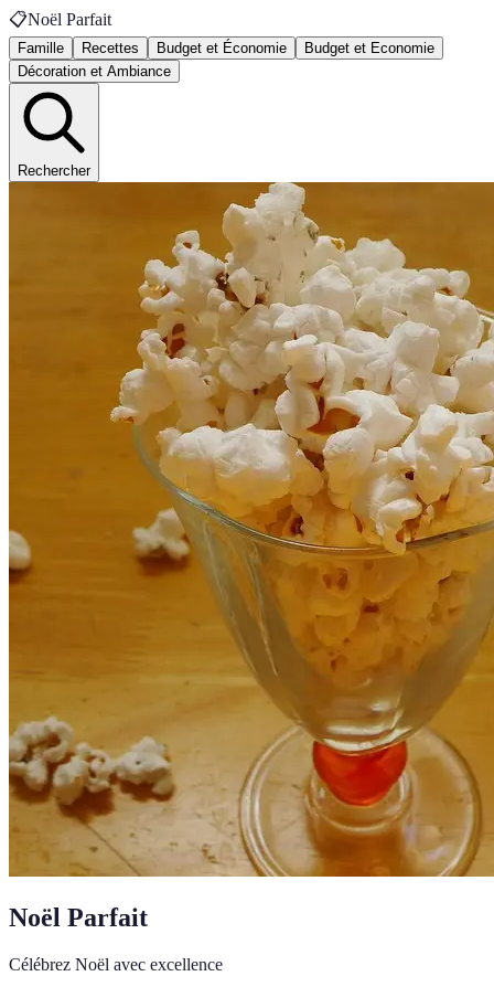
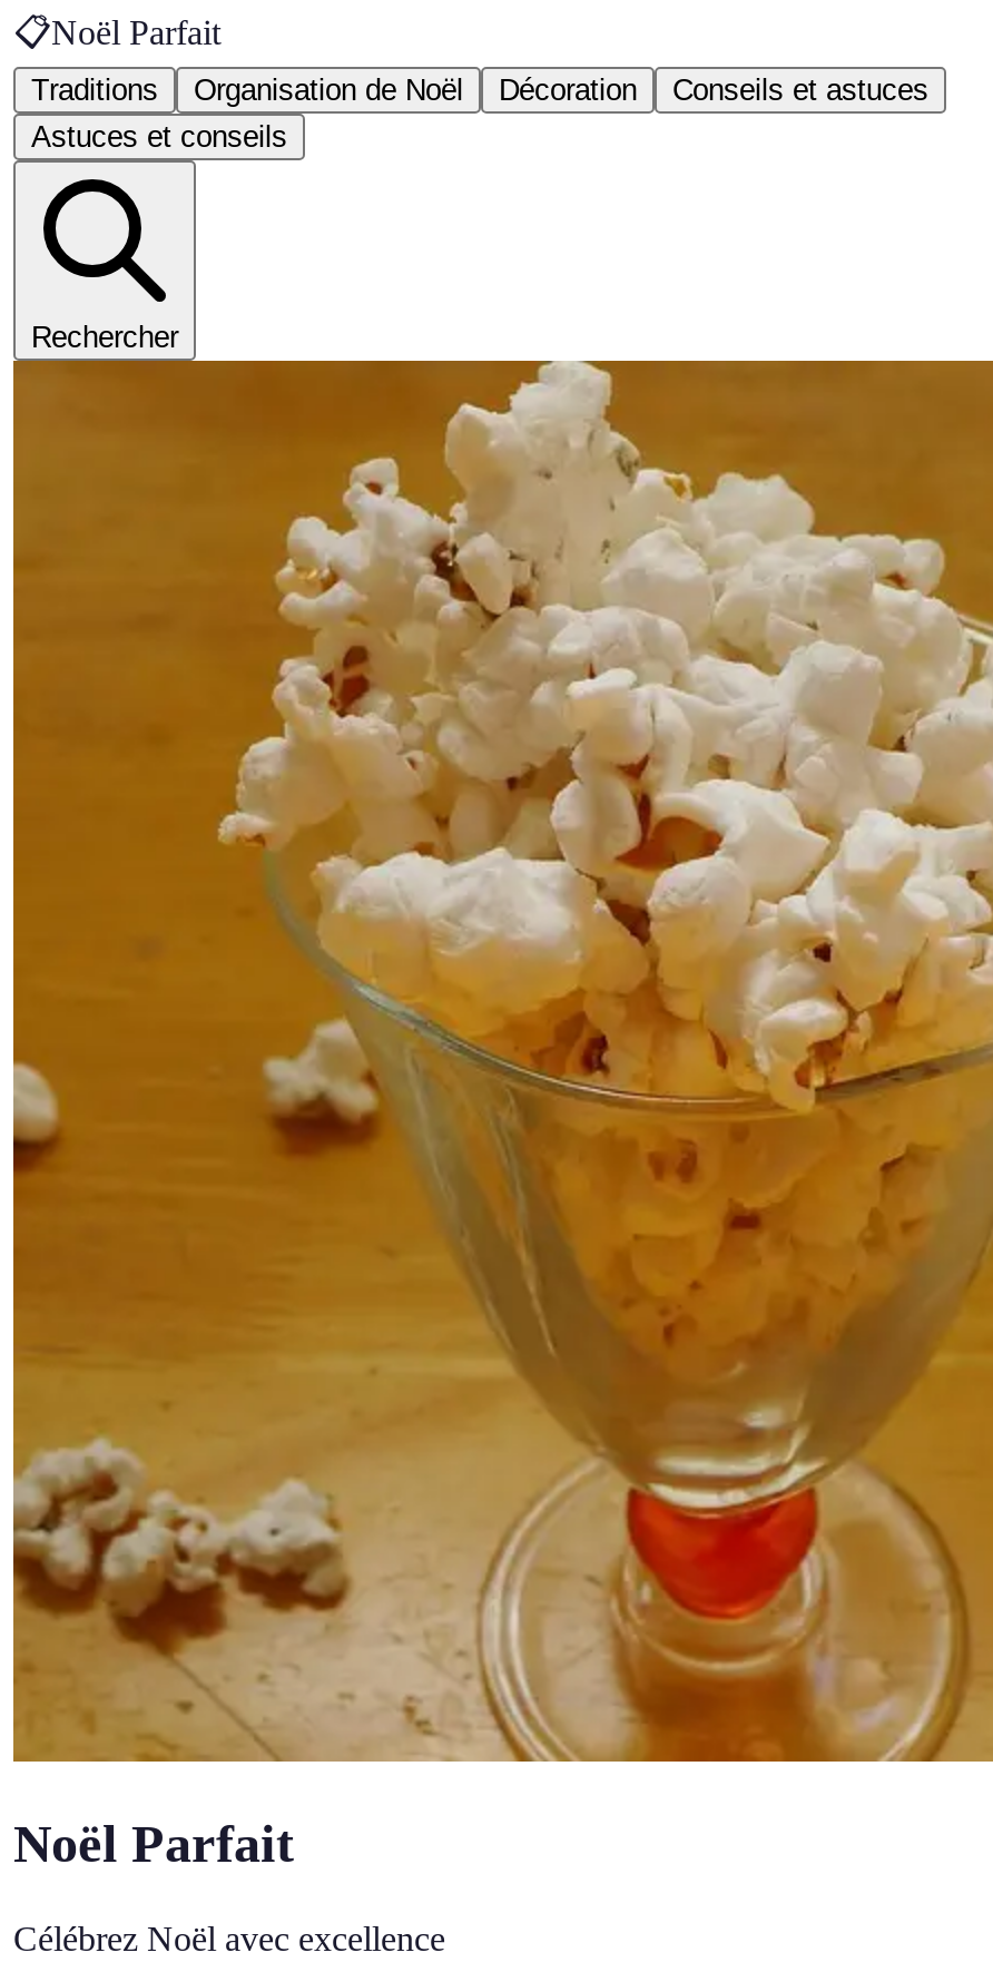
[18,40,434,79] Famille | Recettes | Budget et Économie | Budget et Economie | Décoration et Ambiance -> [31,73,928,154] Traditions | Organisation de Noël | Décoration | Conseils et astuces | Astuces et conseils

